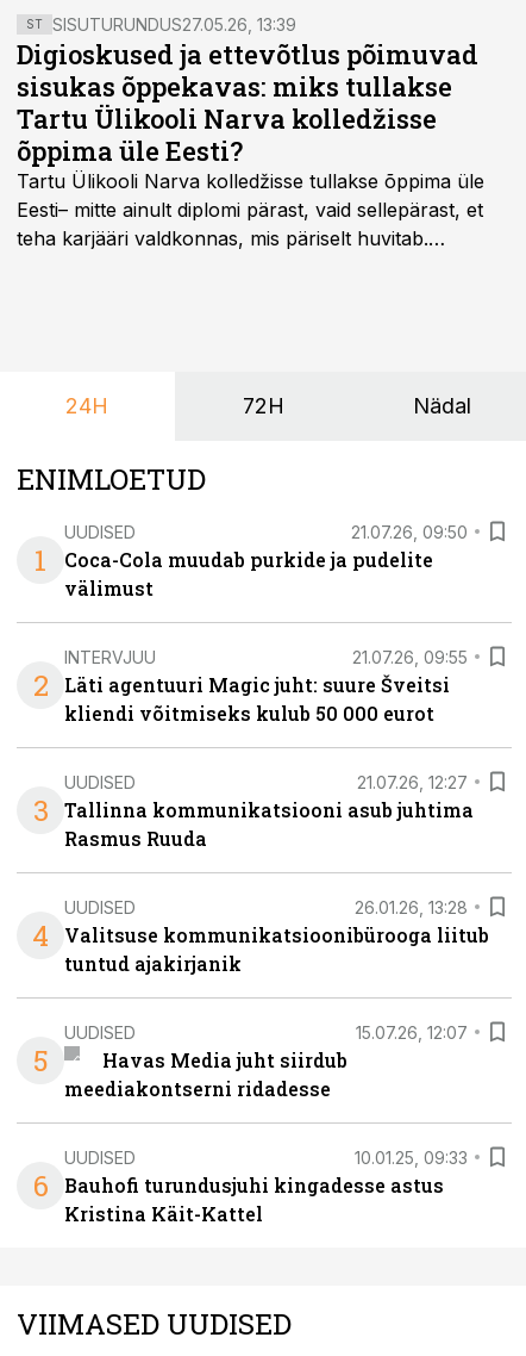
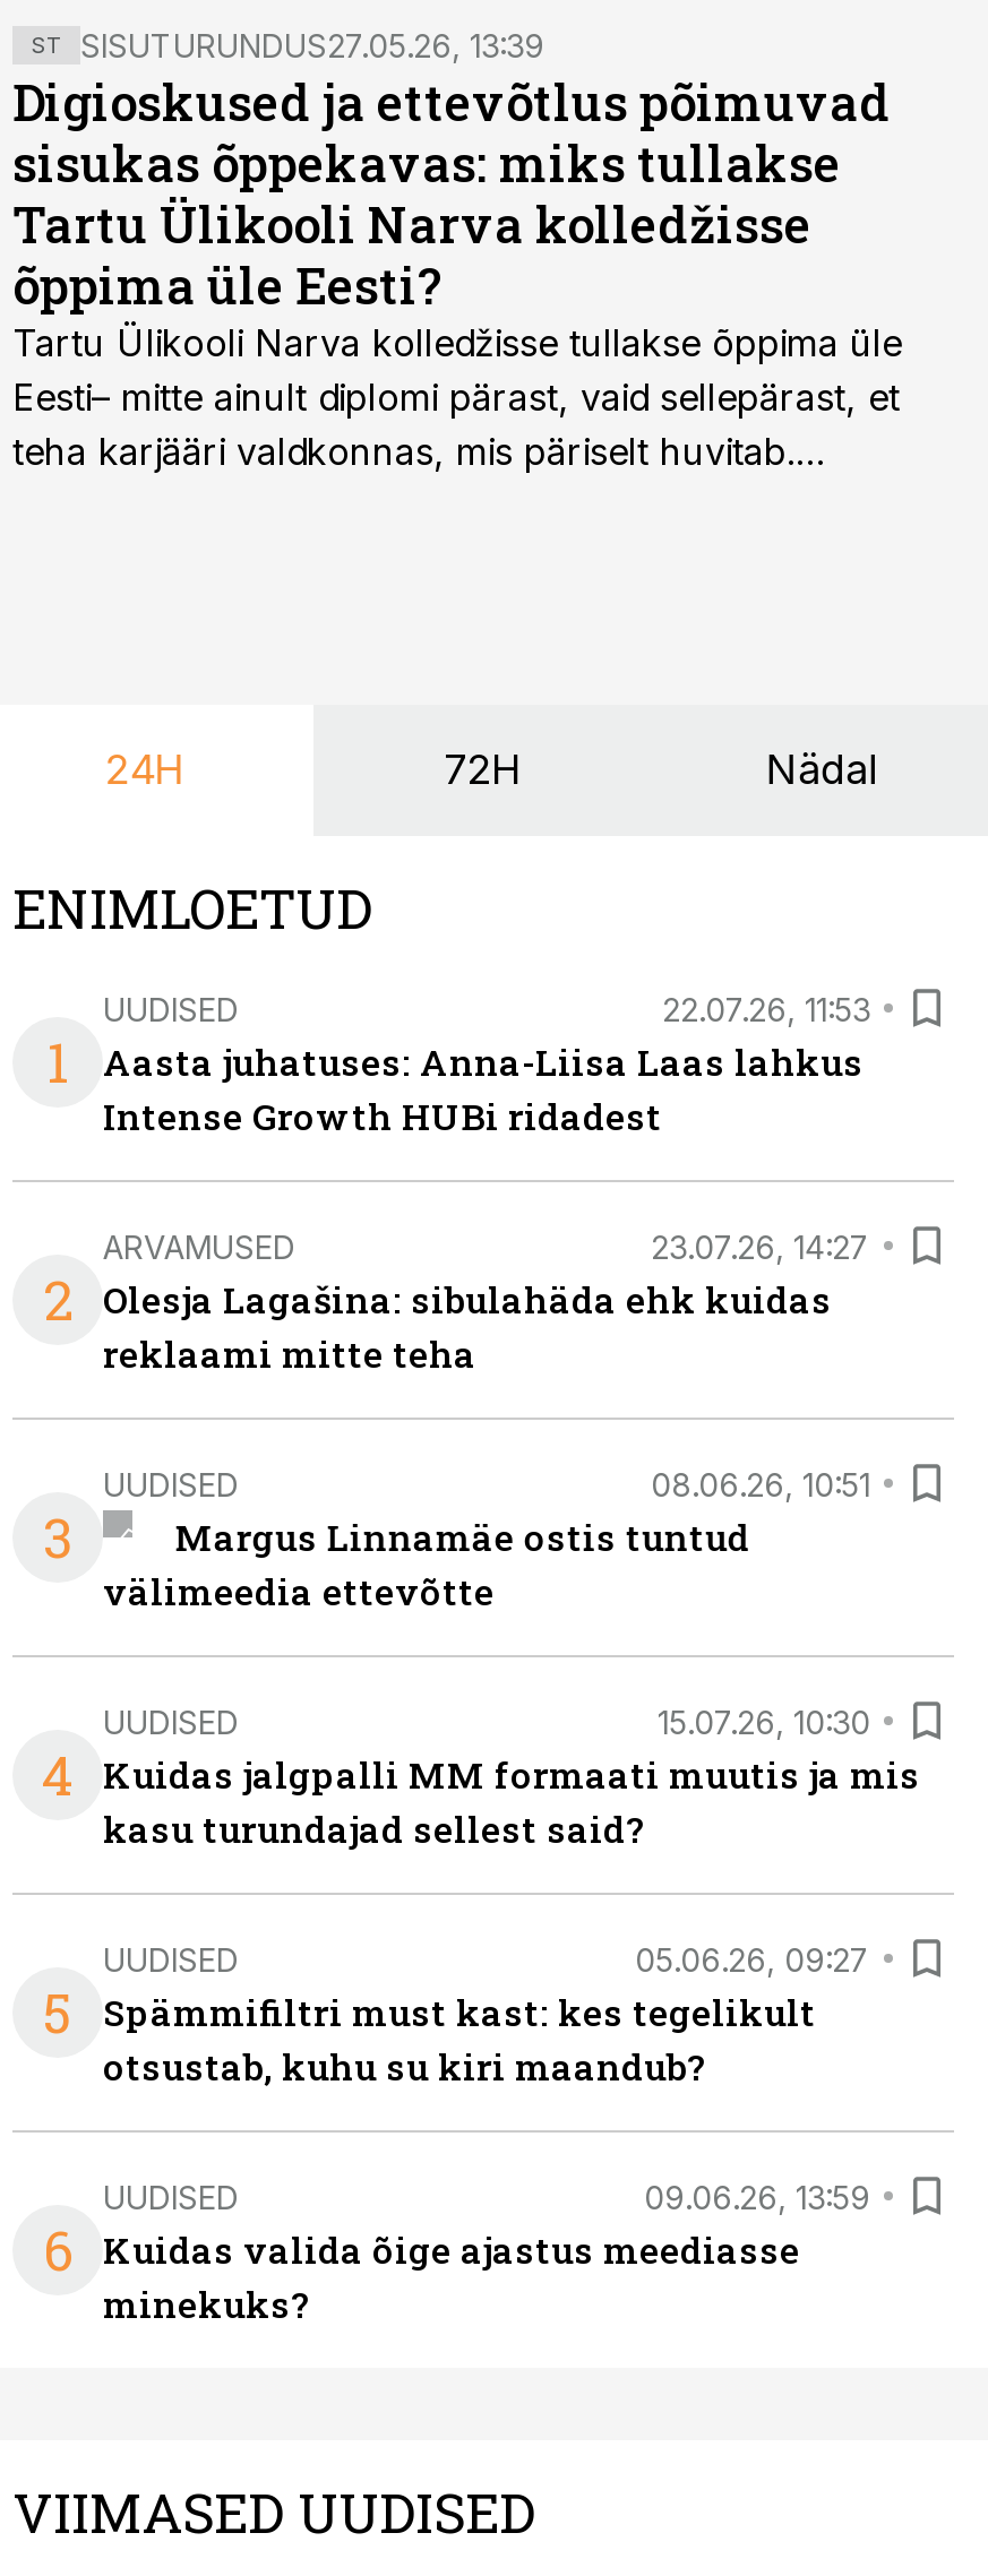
[64,521,468,601] 21.07.26, 09:50 | Coca-Cola muudab purkide ja pudelite | välimust -> [103,989,870,1139] 22.07.26, 11:53 | Aasta juhatuses: Anna-Liisa Laas lahkus | Intense Growth HUBi ridadest
[64,646,468,726] INTERVJUU | 21.07.26, 09:55 | Läti agentuuri Magic juht: suure Šveitsi | kliendi võitmiseks kulub 50 000 eurot -> [103,1226,870,1377] ARVAMUSED | 23.07.26, 14:27 | Olesja Lagašina: sibulahäda ehk kuidas | reklaami mitte teha
[64,772,474,851] 21.07.26, 12:27 | Tallinna kommunikatsiooni asub juhtima | Rasmus Ruuda -> [103,1464,870,1614] 08.06.26, 10:51 | Margus Linnamäe ostis tuntud | välimeedia ettevõtte
[64,897,489,976] 26.01.26, 13:28 | Valitsuse kommunikatsioonibürooga liitub | tuntud ajakirjanik -> [103,1701,920,1852] 15.07.26, 10:30 | Kuidas jalgpalli MM formaati muutis ja mis | kasu turundajad sellest said?
[64,1022,468,1101] 15.07.26, 12:07 | Havas Media juht siirdub | meediakontserni ridadesse -> [103,1939,870,2090] 05.06.26, 09:27 | Spämmifiltri must kast: kes tegelikult | otsustab, kuhu su kiri maandub?
[64,1147,468,1226] 10.01.25, 09:33 | Bauhofi turundusjuhi kingadesse astus | Kristina Käit-Kattel -> [103,2177,870,2327] 09.06.26, 13:59 | Kuidas valida õige ajastus meediasse | minekuks?

